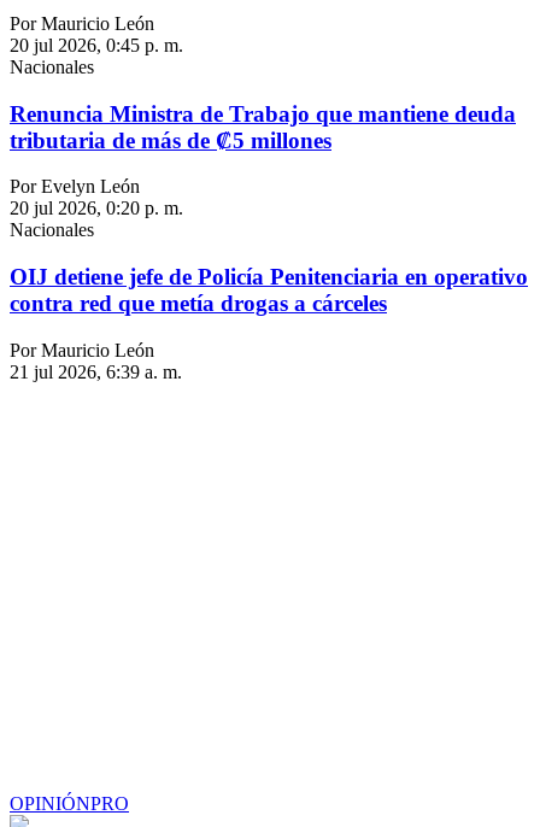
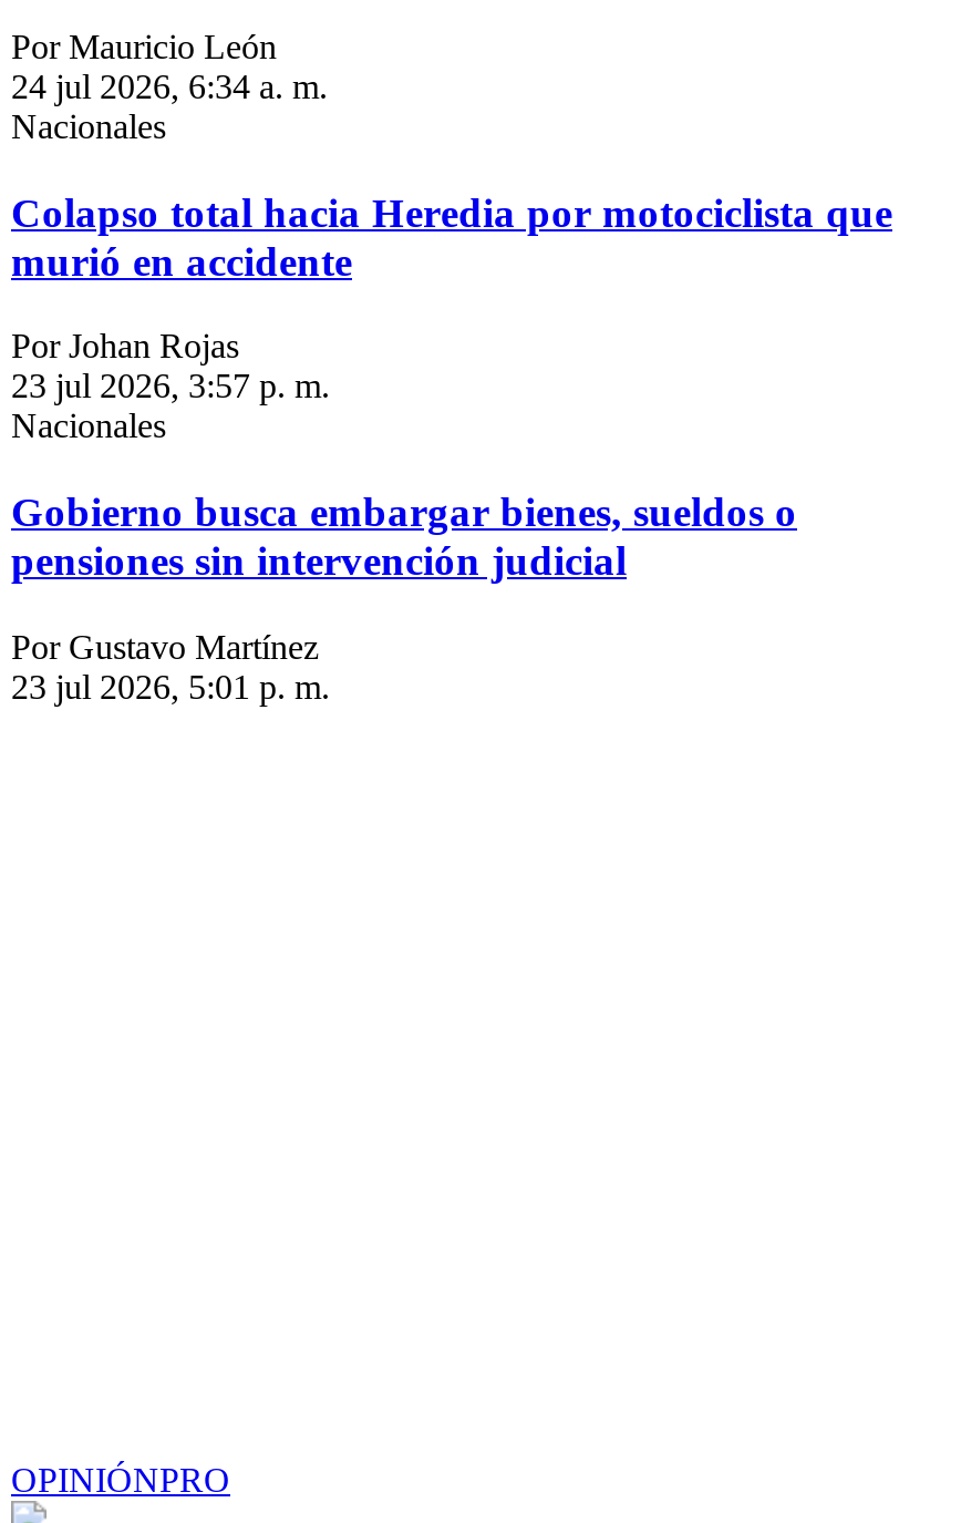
[10,35,183,55] 20 jul 2026, 0:45 p. m. -> [11,68,328,105] 24 jul 2026, 6:34 a. m.
[10,101,516,153] Renuncia Ministra de Trabajo que mantiene deuda | tributaria de más de ₡5 millones -> [11,189,892,284] Colapso total hacia Heredia por motociclista que | murió en accidente
[10,177,183,219] Por Evelyn León | 20 jul 2026, 0:20 p. m. -> [11,328,330,405] Por Johan Rojas | 23 jul 2026, 3:57 p. m.
[10,264,528,316] OIJ detiene jefe de Policía Penitenciaria en operativo | contra red que metía drogas a cárceles -> [11,489,797,584] Gobierno busca embargar bienes, sueldos o | pensiones sin intervención judicial
[10,340,182,382] Por Mauricio León | 21 jul 2026, 6:39 a. m. -> [11,628,330,705] Por Gustavo Martínez | 23 jul 2026, 5:01 p. m.

